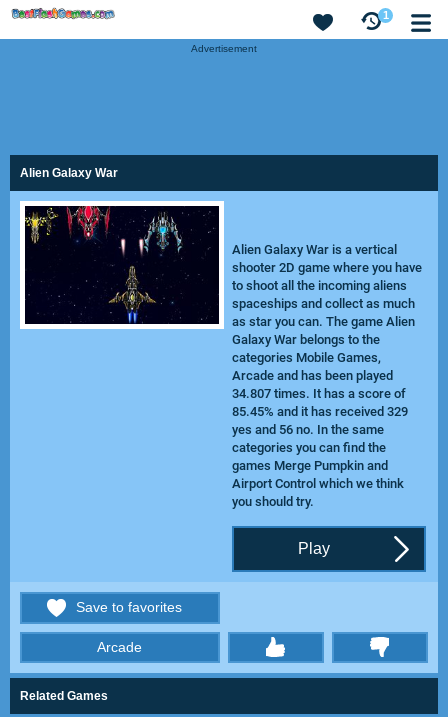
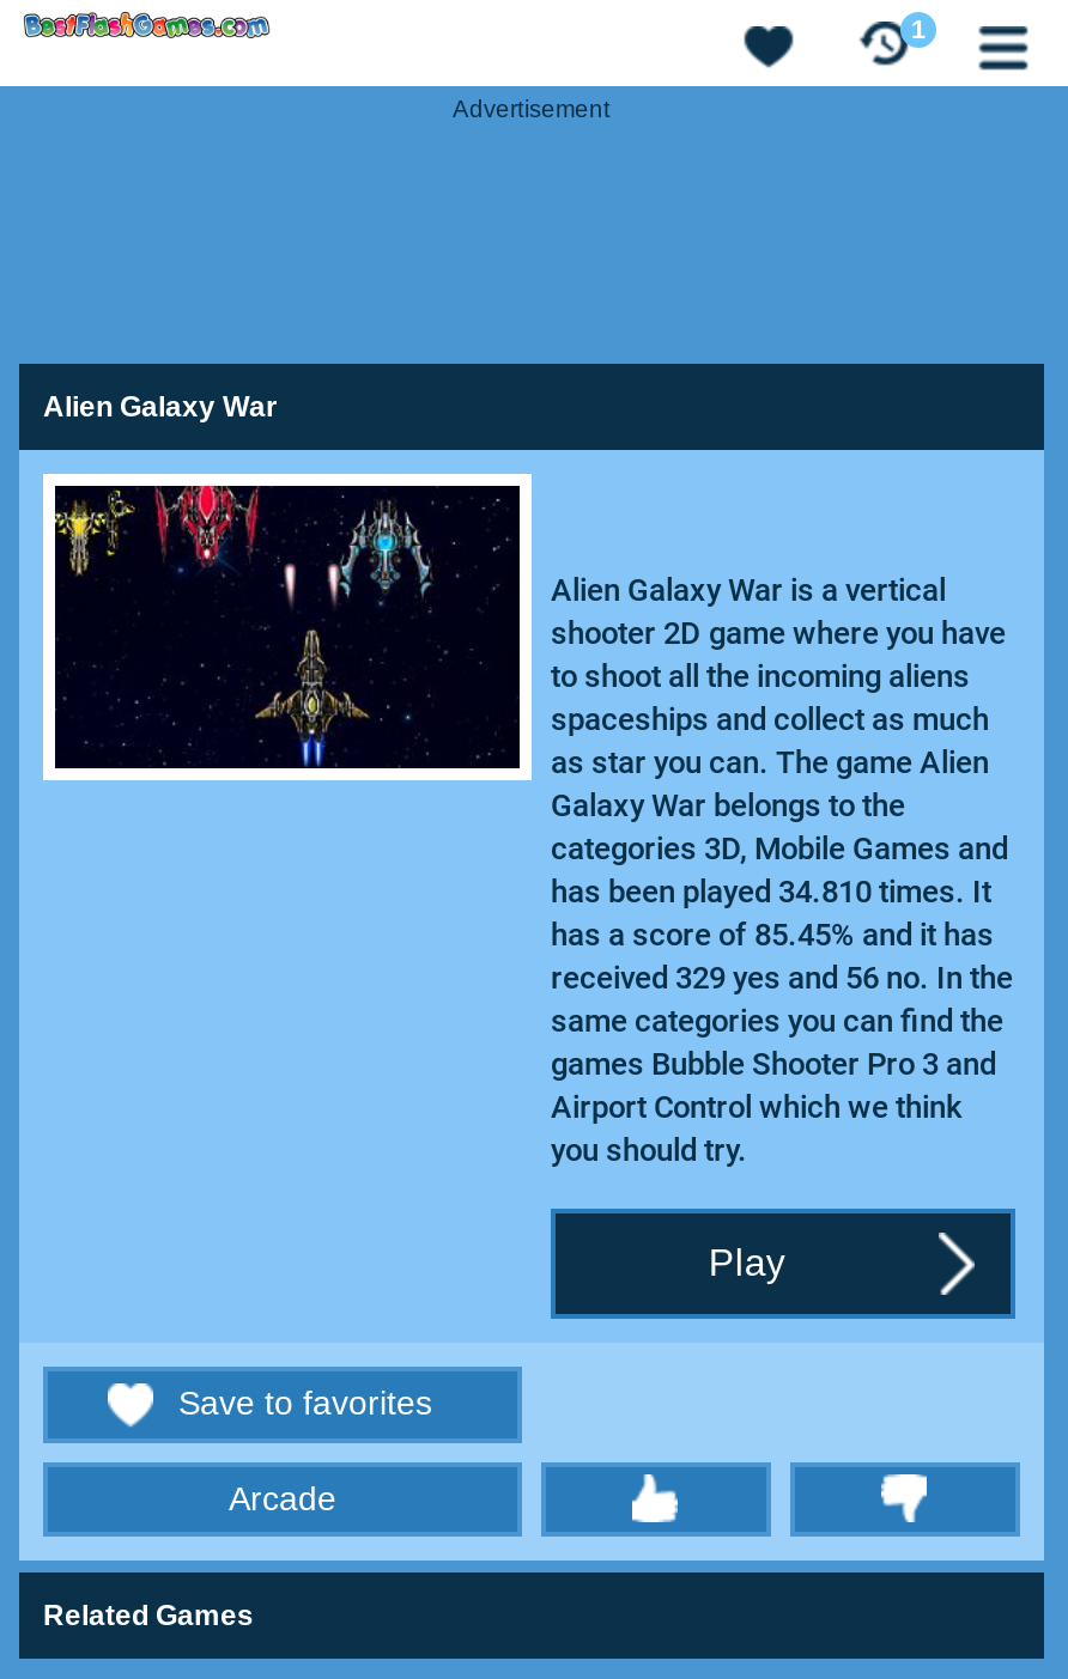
[232,350,408,473] categories Mobile Games, | Arcade and has been played | 34.807 times. It has a score of | 85.45% and it has received 329 | yes and 56 no. In the same | categories you can find the | games Merge Pumpkin and -> [551,831,1013,1082] categories 3D, Mobile Games and | has been played 34.810 times. It | has a score of 85.45% and it has | received 329 yes and 56 no. In the | same categories you can find the | games Bubble Shooter Pro 3 and

